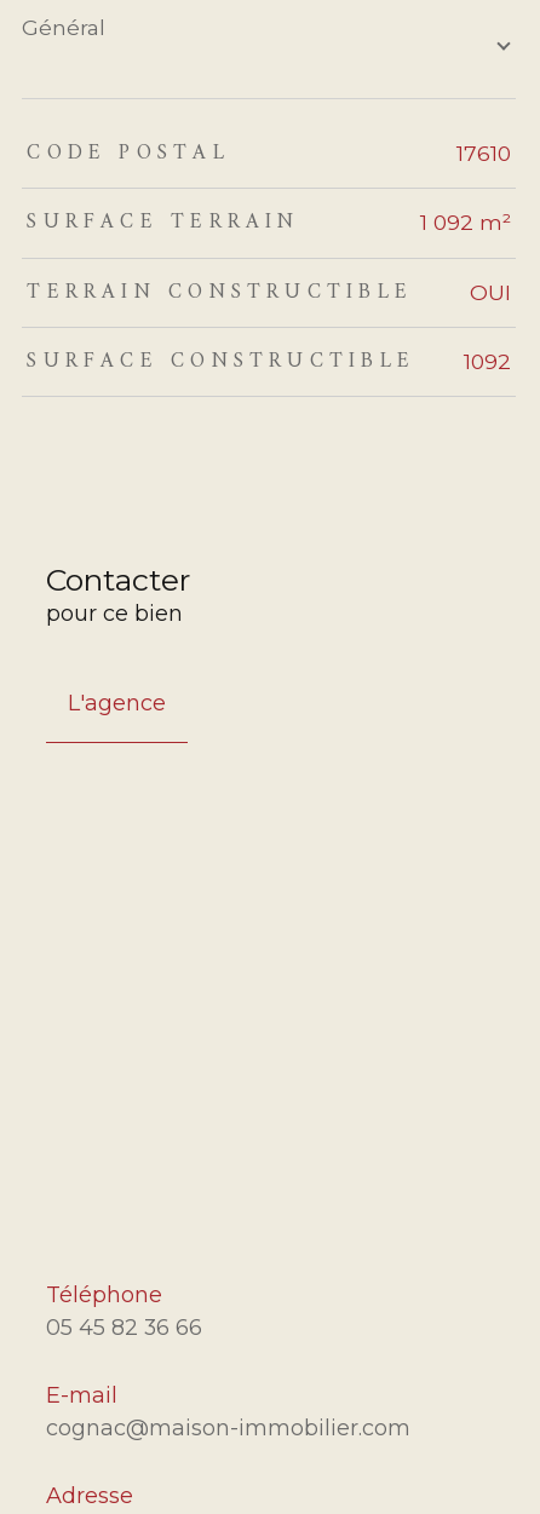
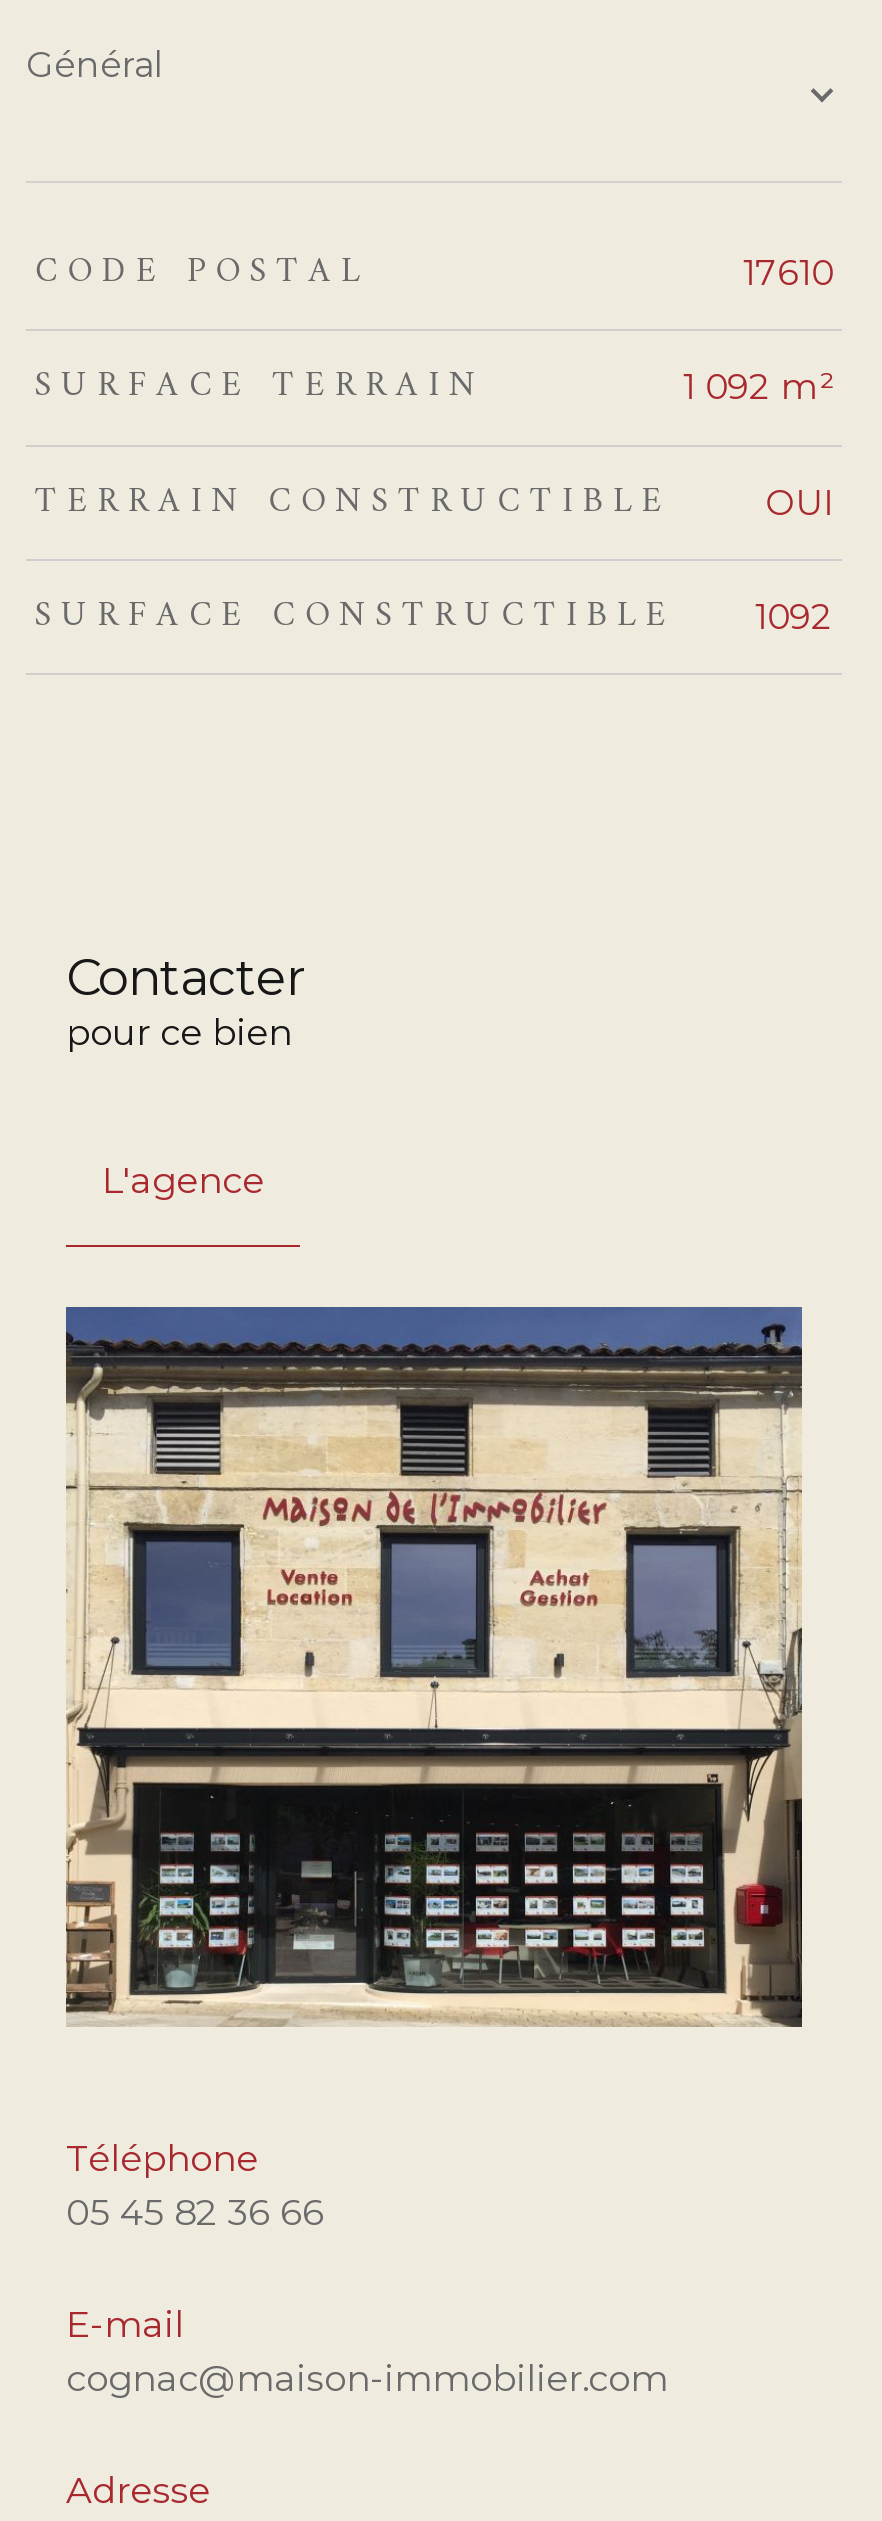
none -> [64,1305,804,2029] [image]

